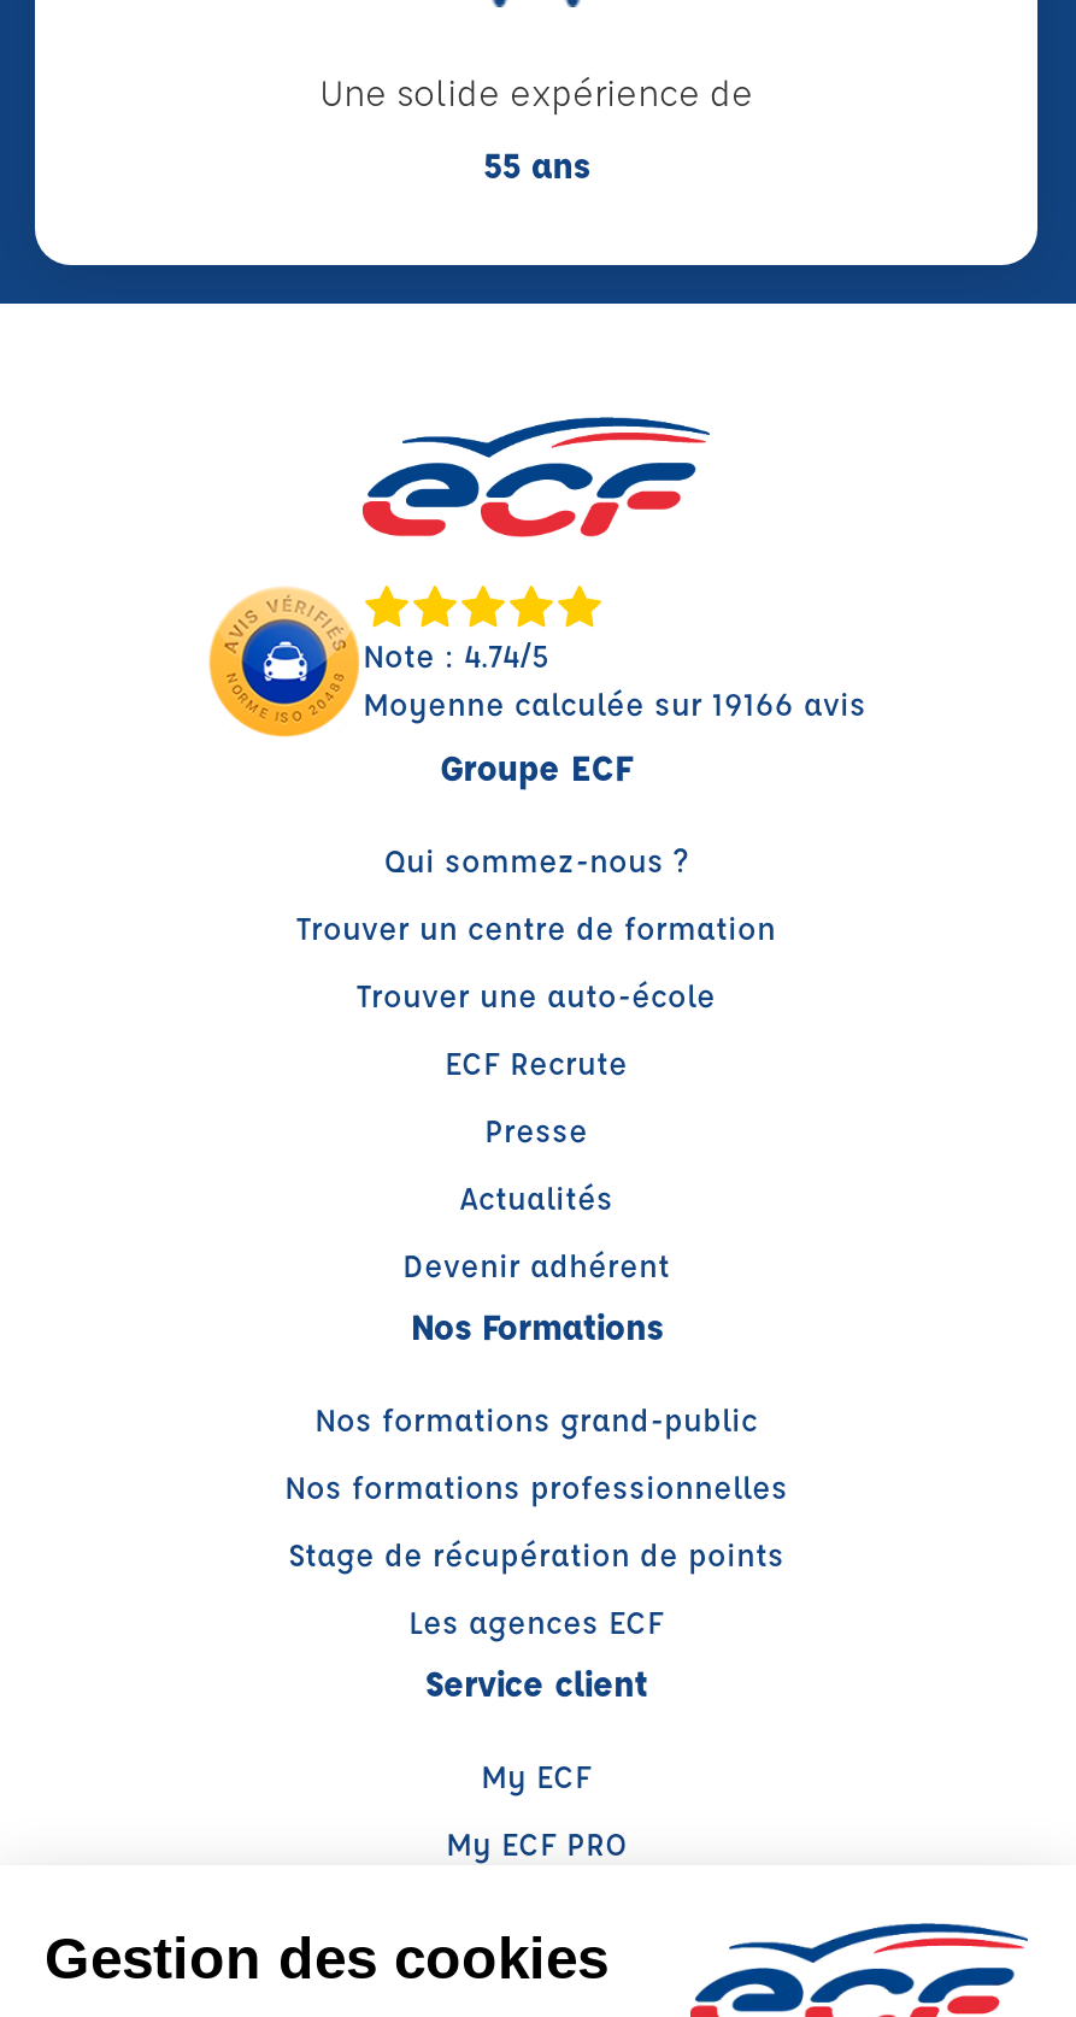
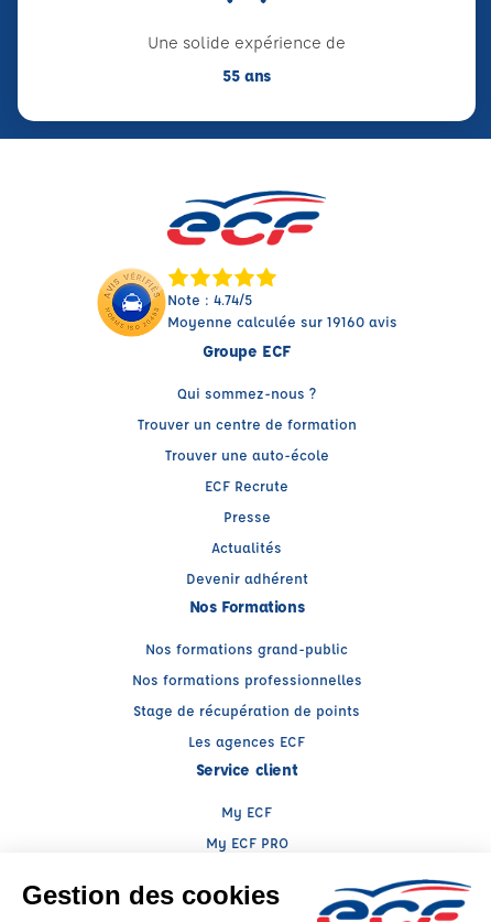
[363,682,866,723] Moyenne calculée sur 19166 avis -> [167,312,397,330] Moyenne calculée sur 19160 avis

